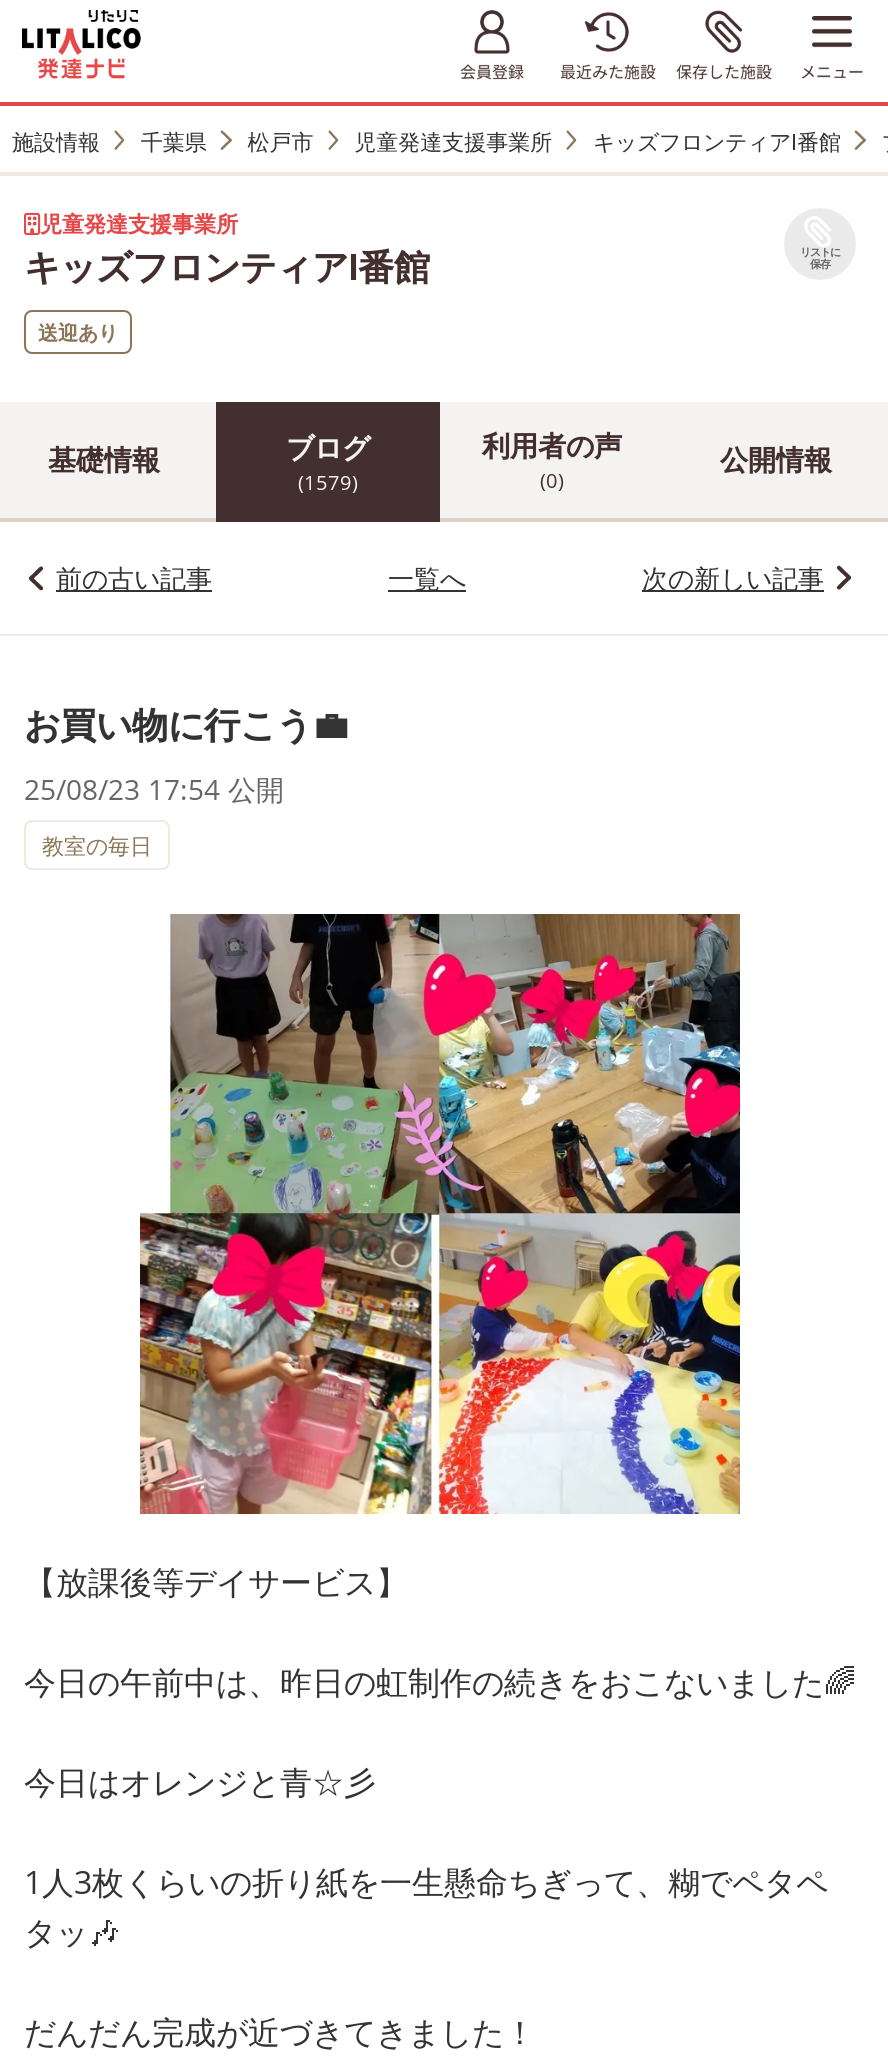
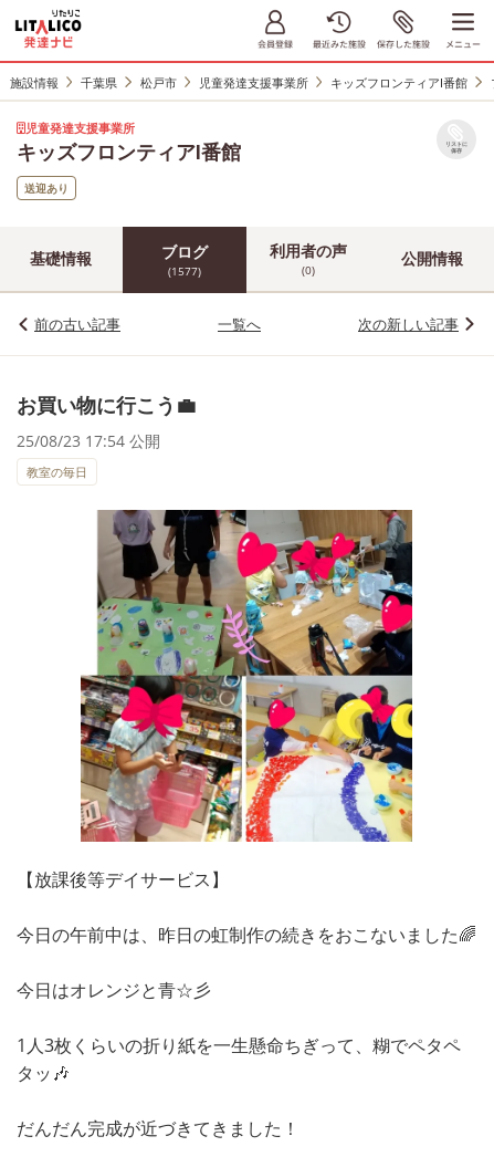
[298,467,358,495] (1579) -> [168,263,201,278] (1577)

